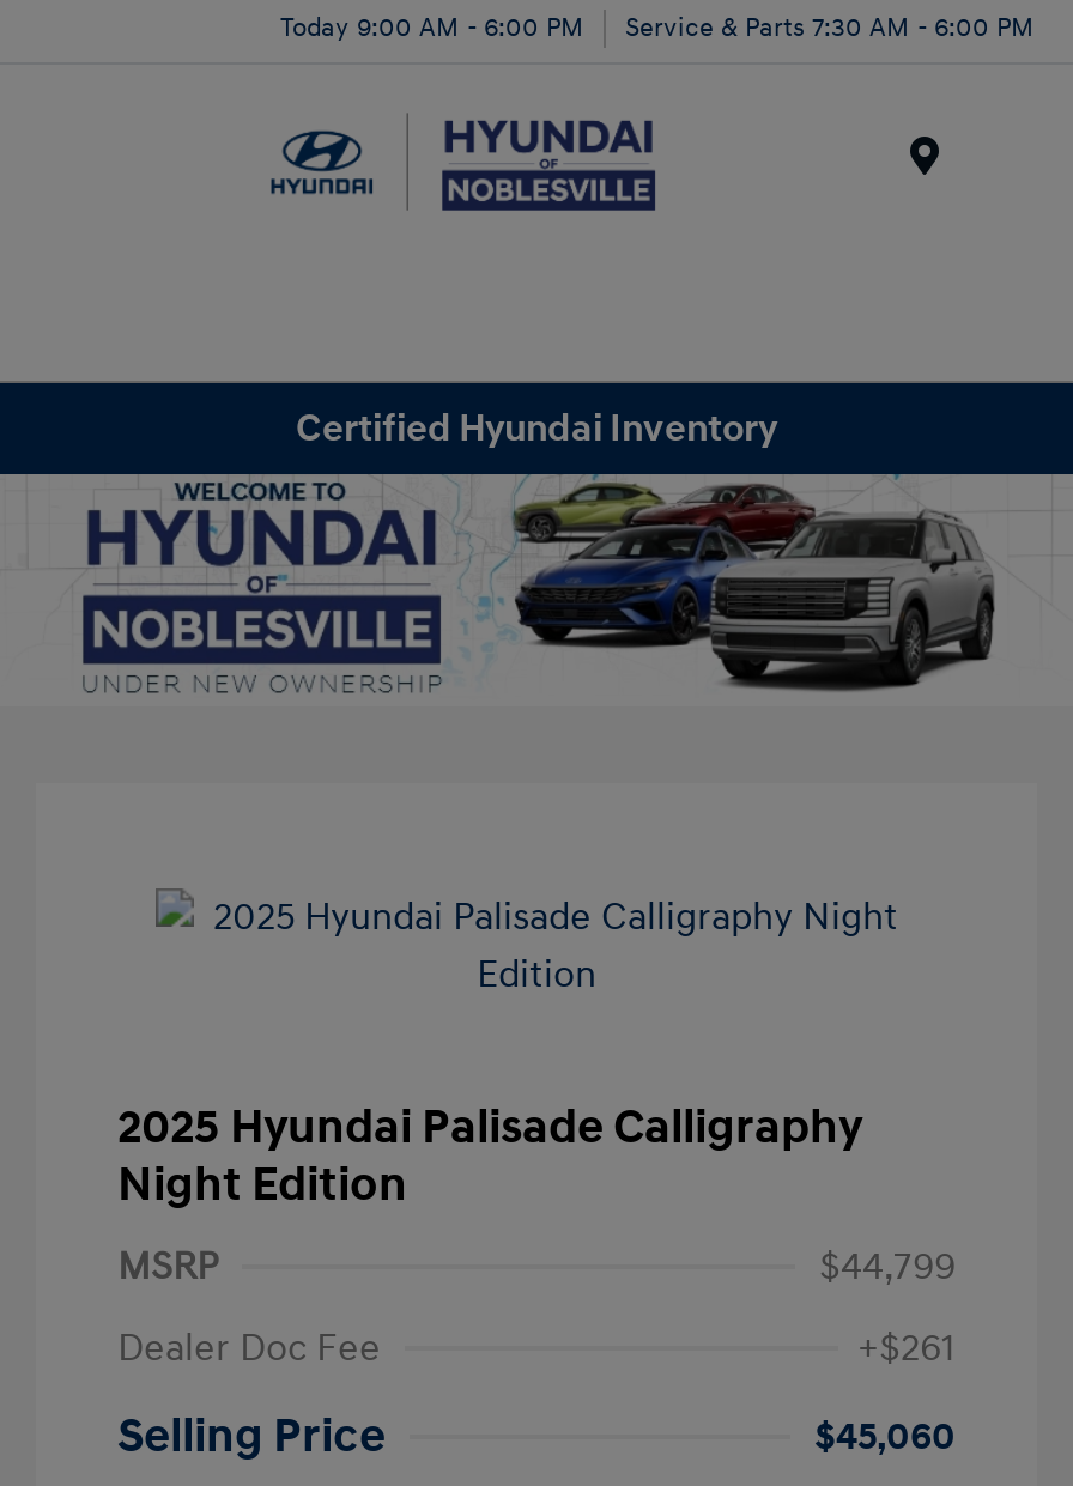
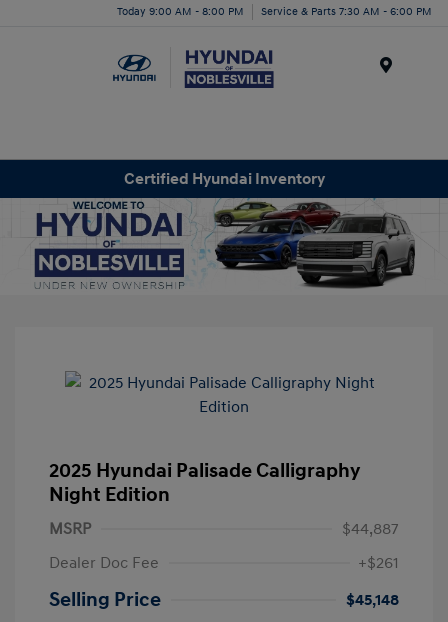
[280,11,1035,42] Today 9:00 AM - 6:00 PM Service & Parts 7:30 AM - 6:00 PM -> [117,4,432,17] Today 9:00 AM - 8:00 PM Service & Parts 7:30 AM - 6:00 PM
[819,1242,956,1290] $44,799 -> [342,519,399,539] $44,887
[814,1412,956,1460] $45,060 -> [346,590,399,610] $45,148

